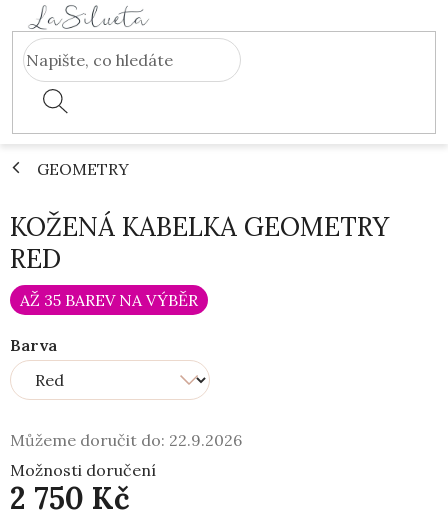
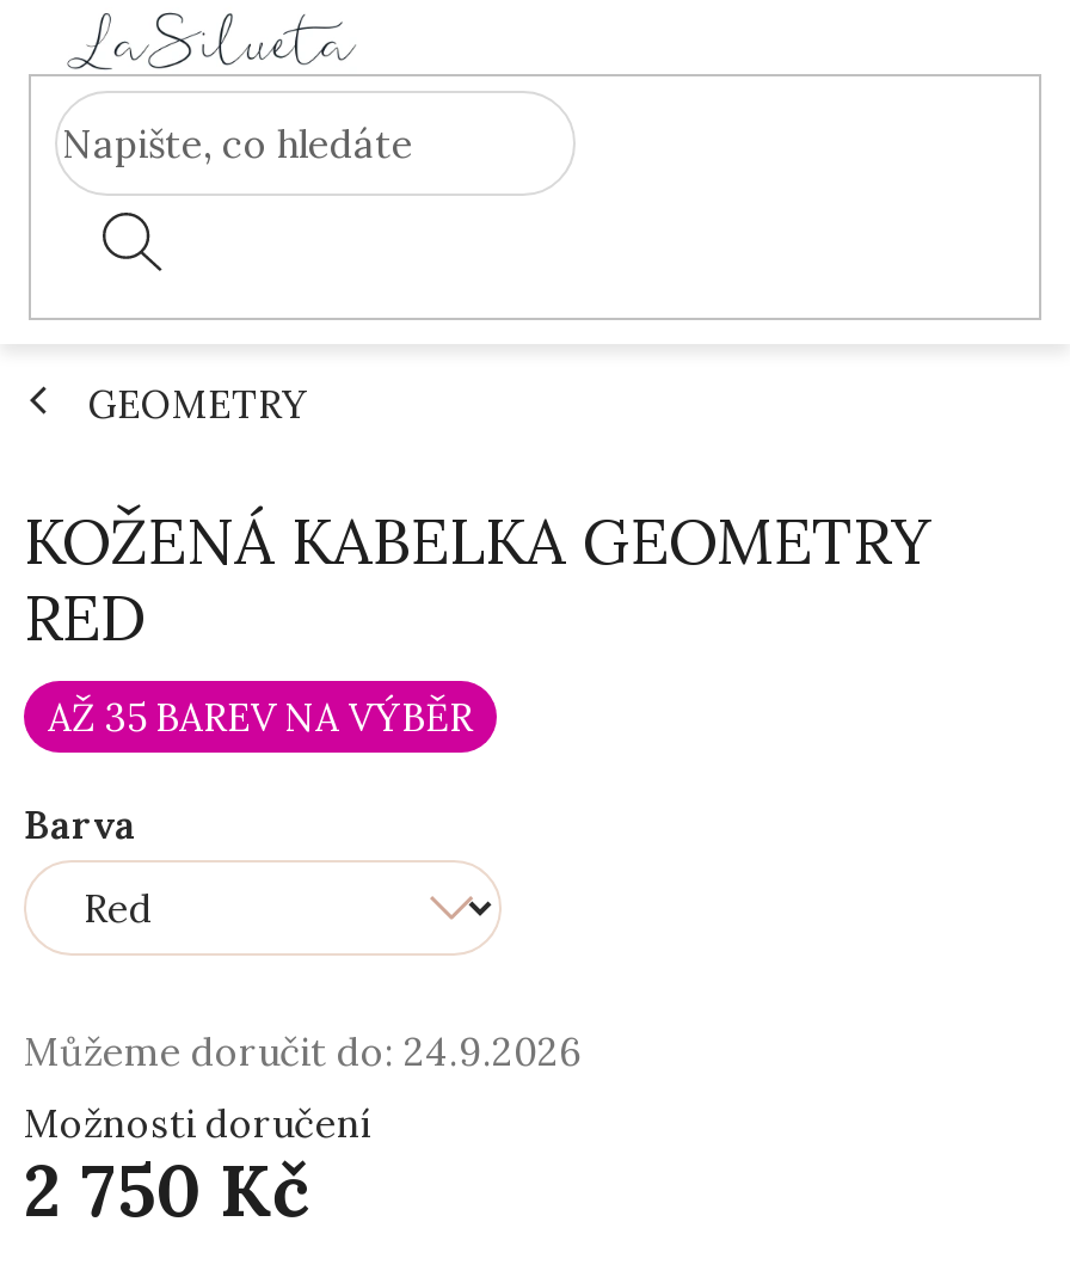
[10,430,242,450] Můžeme doručit do: 22.9.2026 -> [24,1027,580,1075] Můžeme doručit do: 24.9.2026

